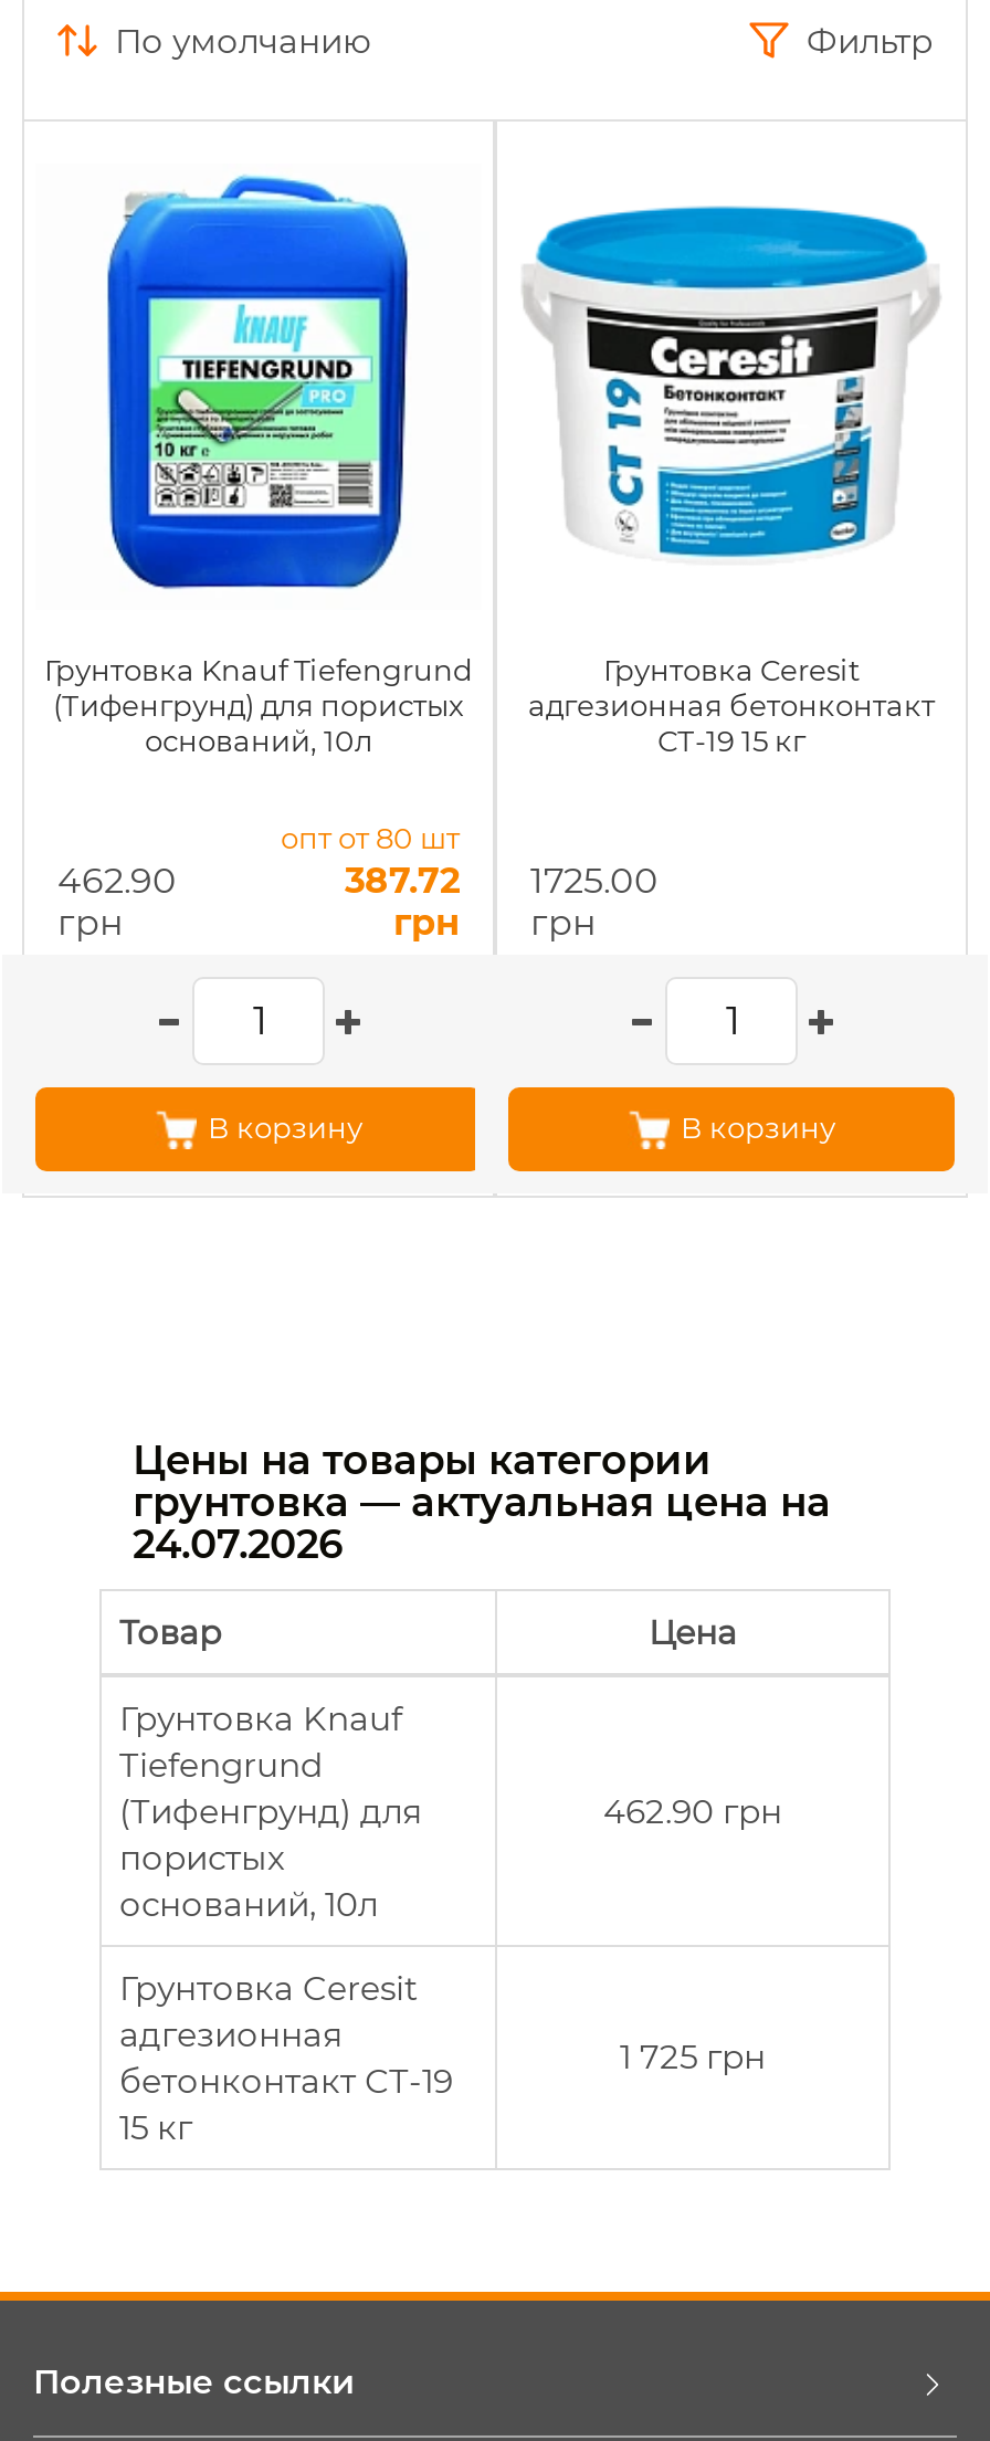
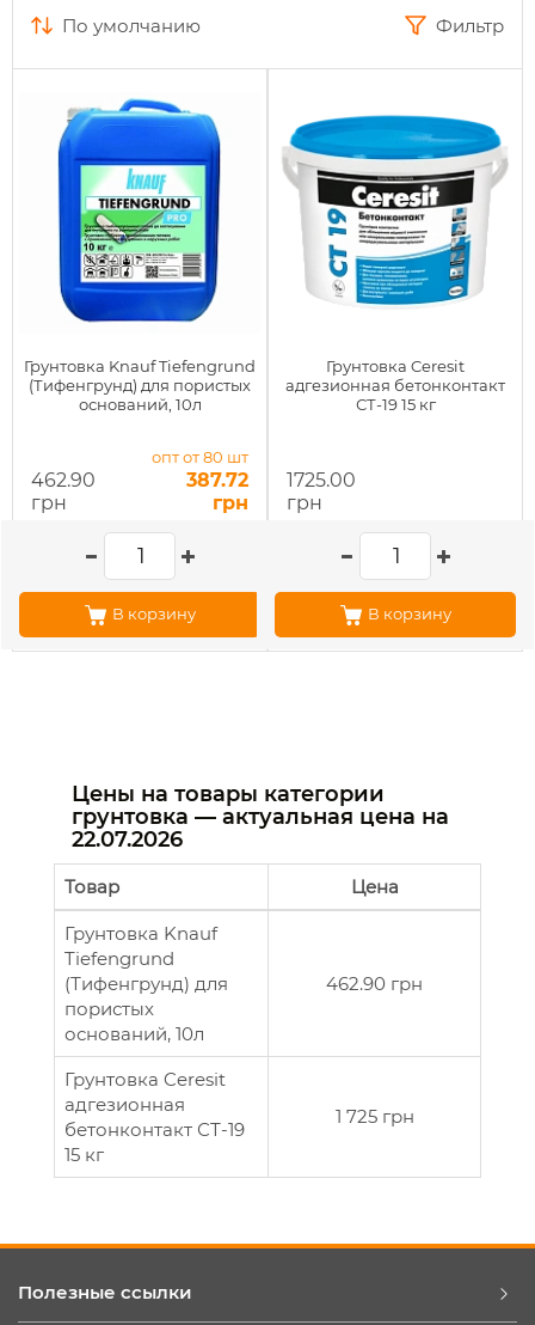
[133,1521,343,1569] 24.07.2026 -> [72,826,183,853] 22.07.2026

